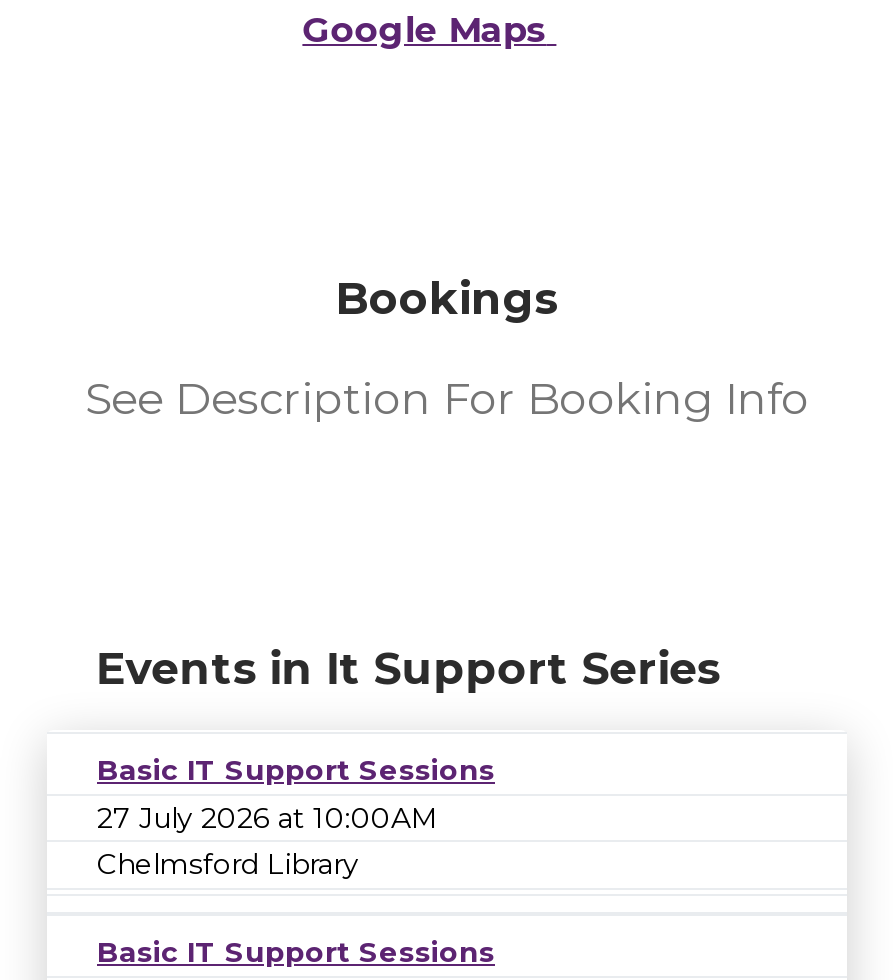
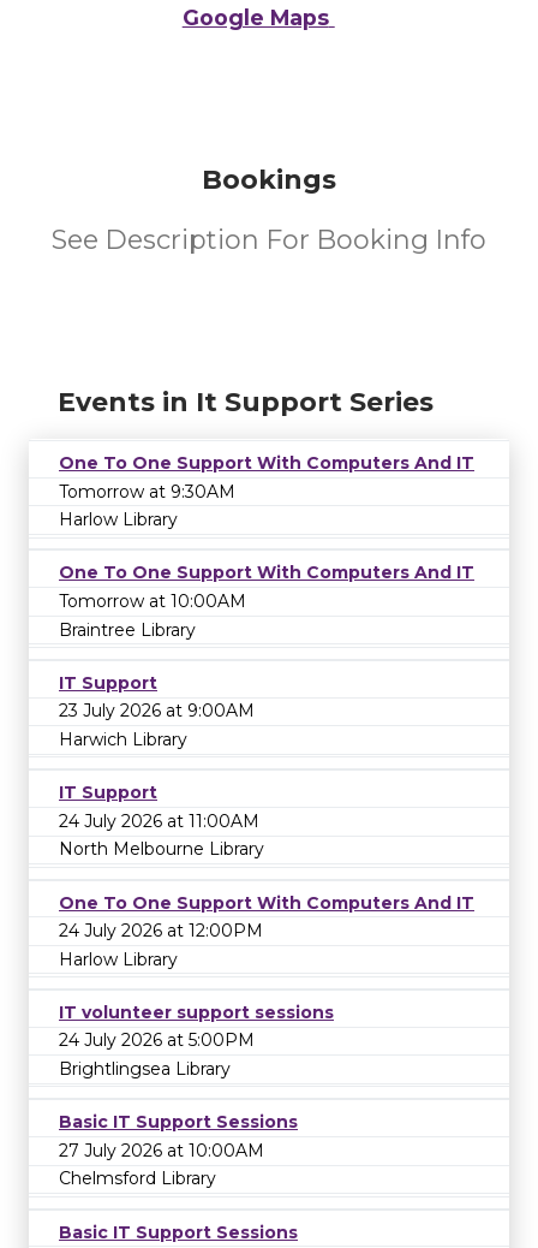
none -> [59,452,474,1080] One To One Support With Computers And IT | Tomorrow at 9:30AM | Harlow Library | One To One Support With Computers And IT | Tomorrow at 10:00AM | Braintree Library | IT Support | 23 July 2026 at 9:00AM | Harwich Library | IT Support | 24 July 2026 at 11:00AM | North Melbourne Library | One To One Support With Computers And IT | 24 July 2026 at 12:00PM | Harlow Library | IT volunteer support sessions | 24 July 2026 at 5:00PM | Brightlingsea Library

